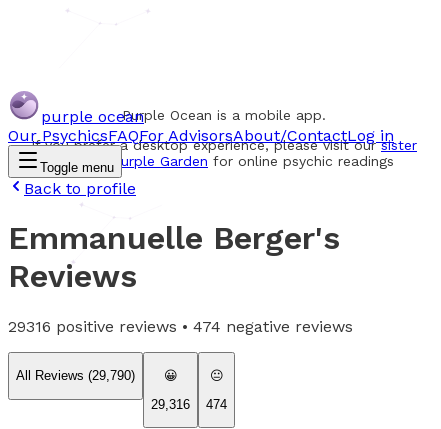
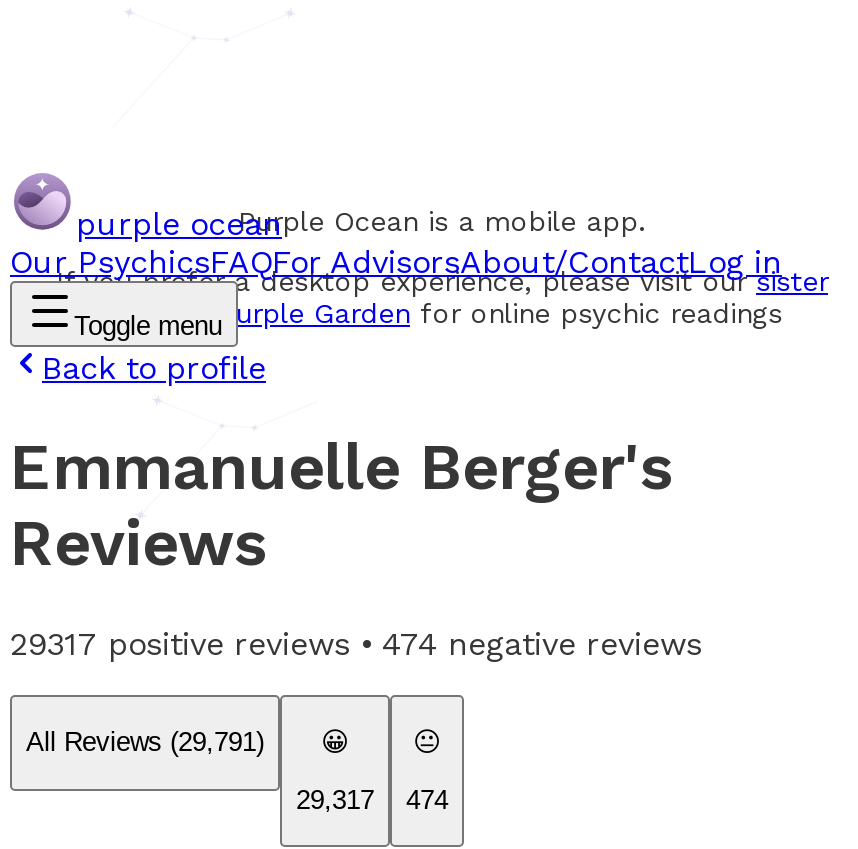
[8,317,353,336] 29316 positive reviews • 474 negative reviews -> [10,625,702,663] 29317 positive reviews • 474 negative reviews
[16,368,135,383] All Reviews (29,790) -> [26,727,264,757] All Reviews (29,791)
[151,396,227,411] 29,316 474 -> [296,784,448,814] 29,317 474

